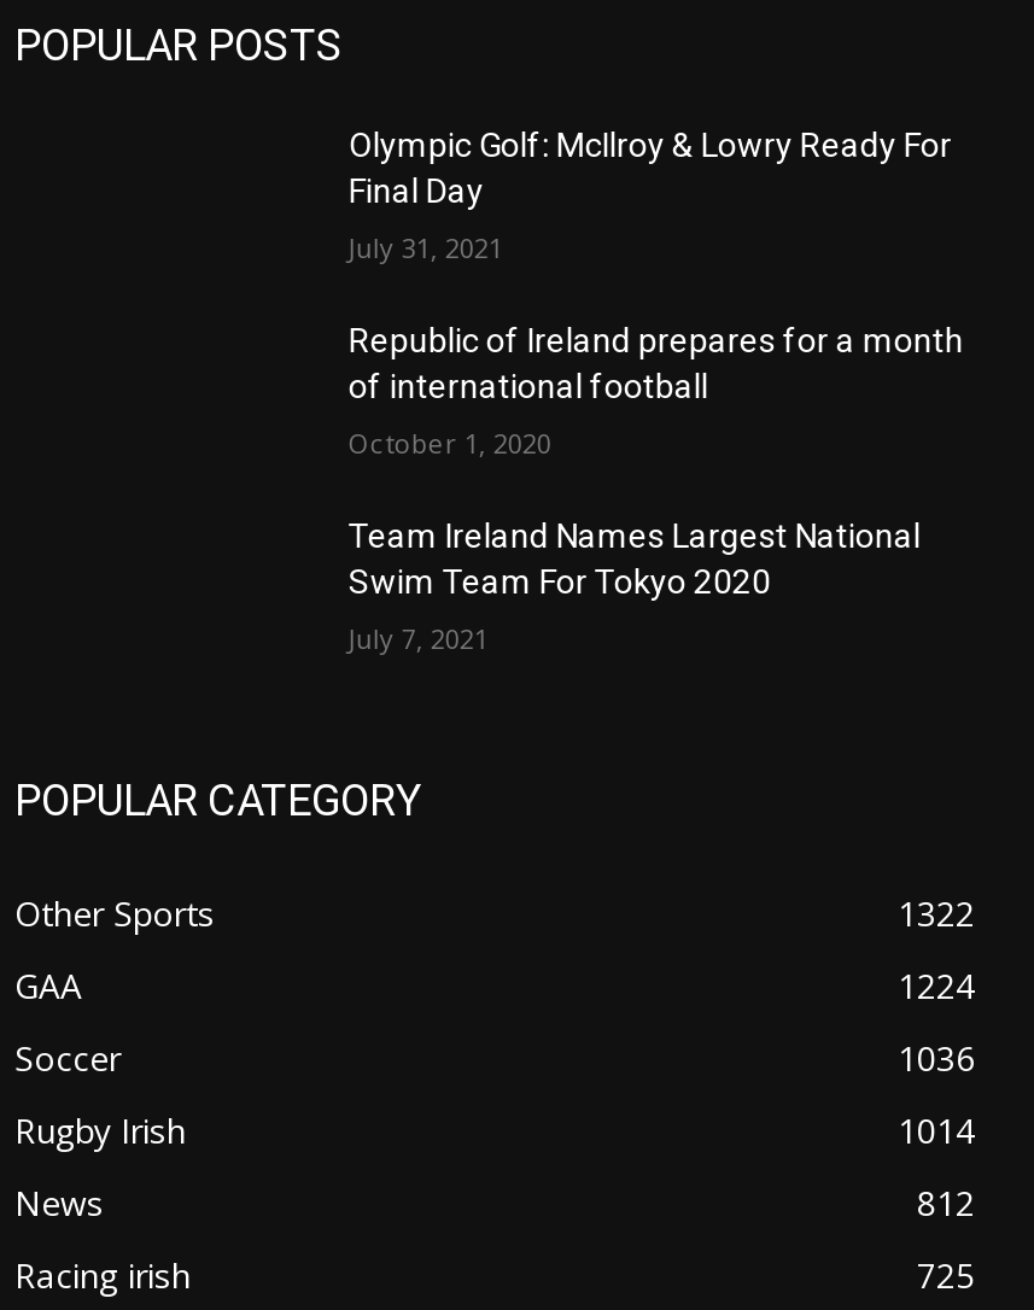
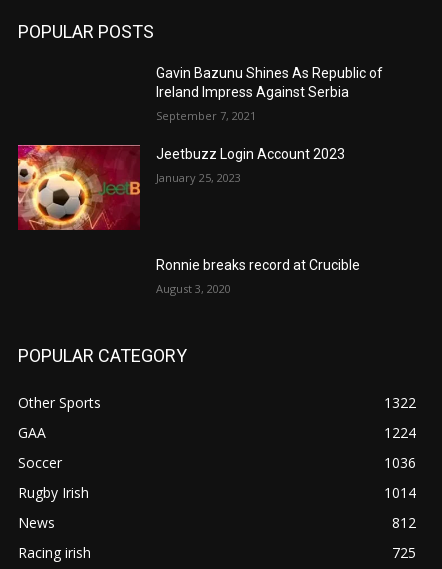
none -> [17,144,141,231] [image]
[348,125,952,209] Olympic Golf: McIlroy & Lowry Ready For | Final Day -> [156,65,383,100] Gavin Bazunu Shines As Republic of | Ireland Impress Against Serbia
[348,228,503,265] July 31, 2021 -> [156,108,256,123] September 7, 2021
[348,320,964,405] Republic of Ireland prepares for a month | of international football -> [156,146,345,162] Jeetbuzz Login Account 2023
[348,424,551,460] October 1, 2020 -> [156,170,241,185] January 25, 2023
[348,516,920,600] Team Ireland Names Largest National | Swim Team For Tokyo 2020 -> [156,257,360,273] Ronnie breaks record at Crucible
[348,619,488,655] July 7, 2021 -> [156,281,231,296] August 3, 2020

